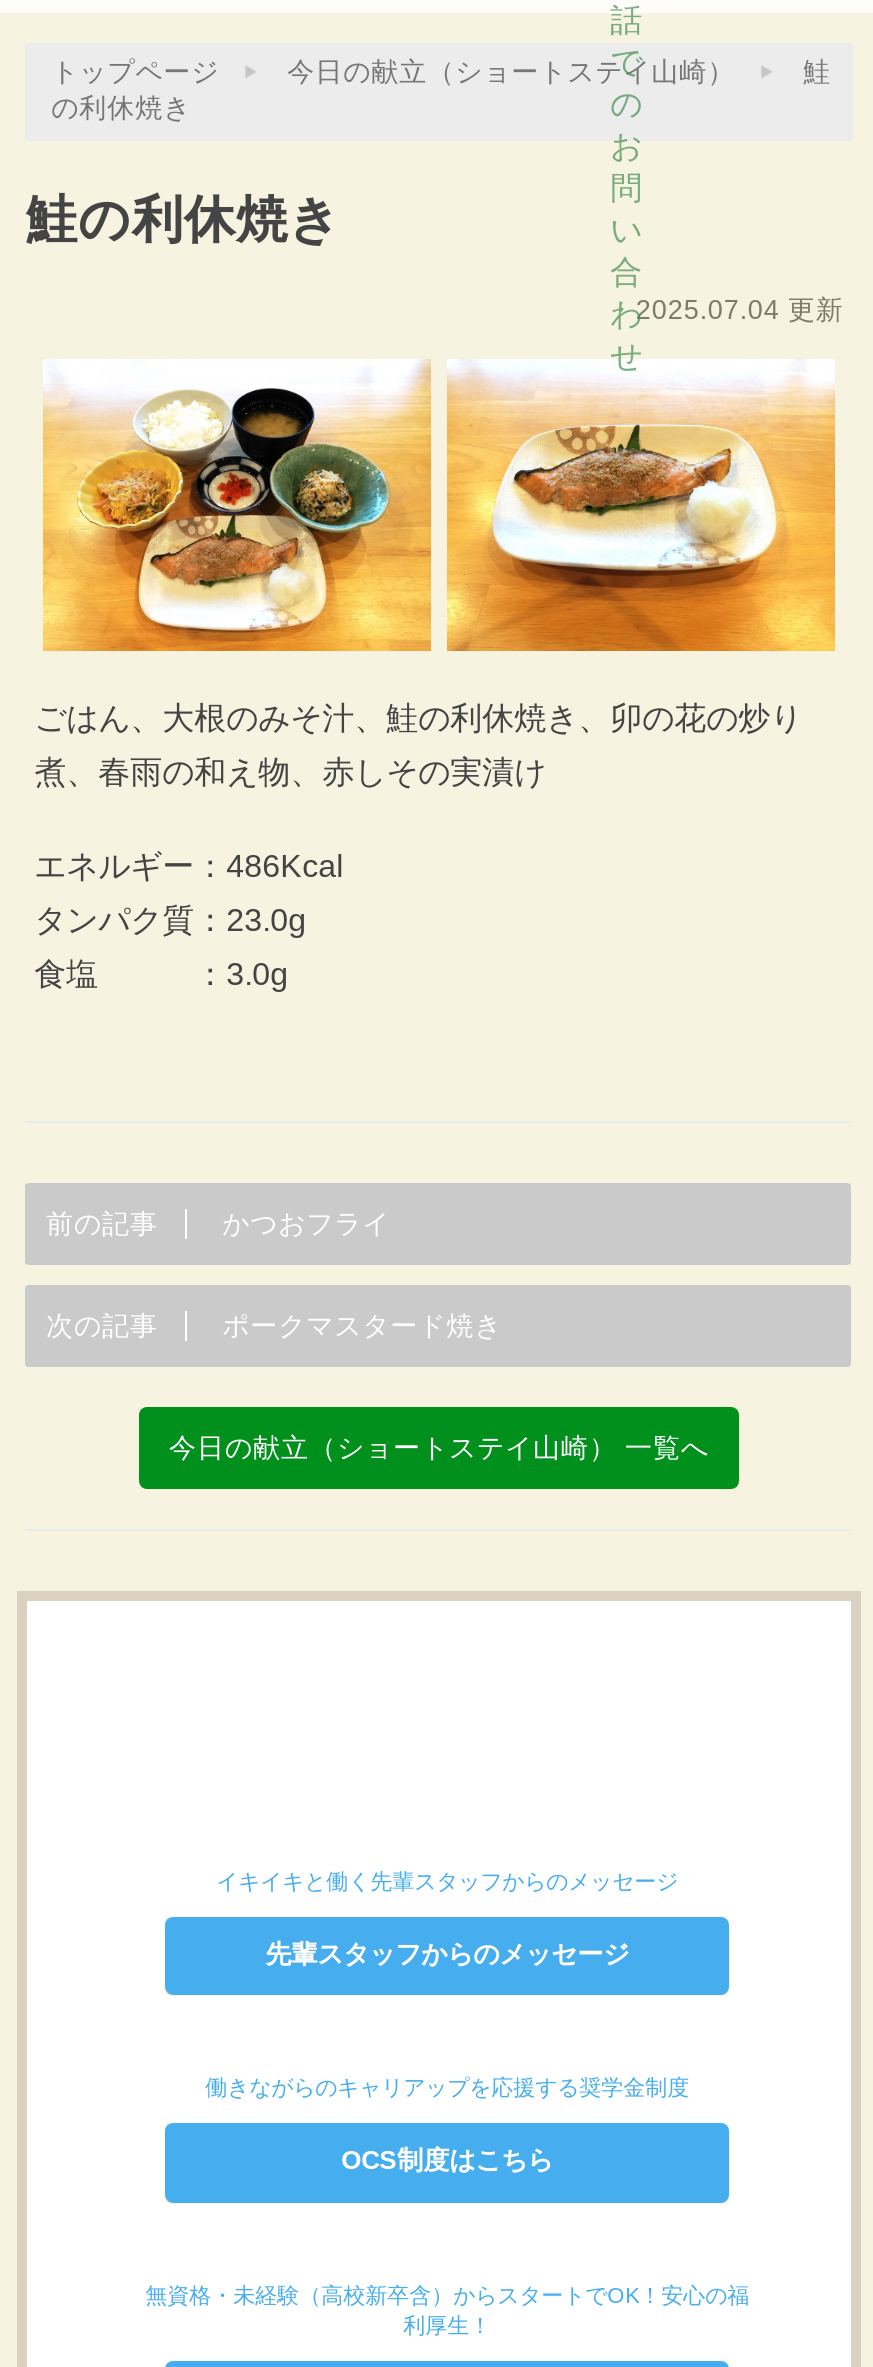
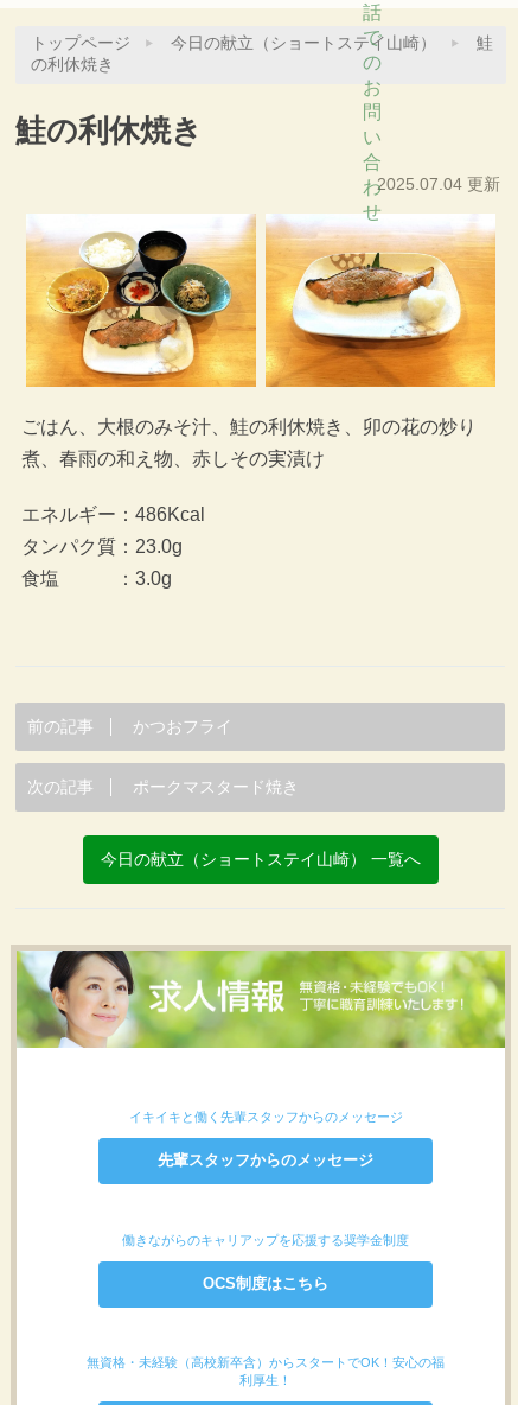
none -> [15,949,506,1049] [image]

